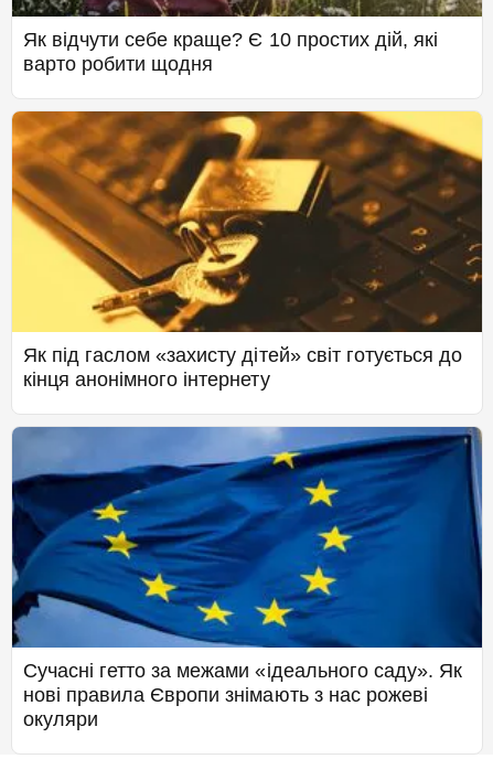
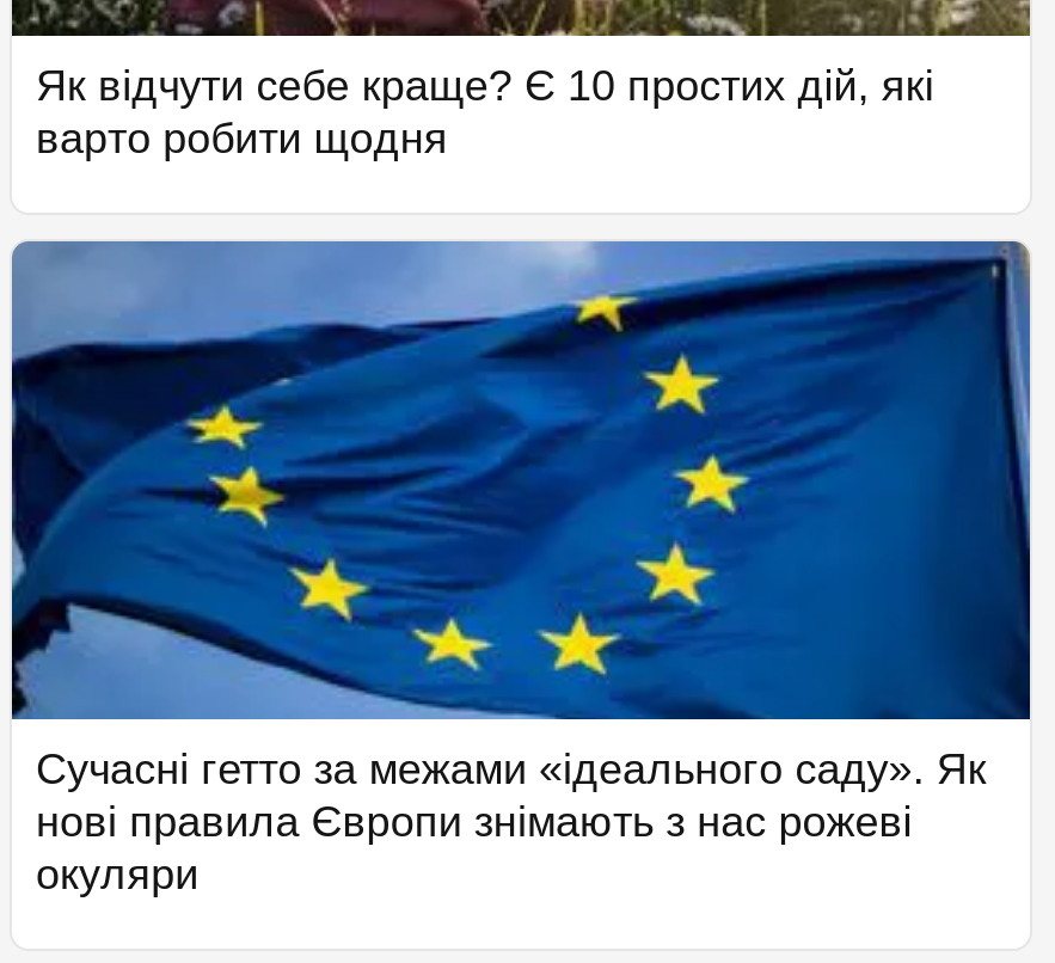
[11,110,482,391] [image] | Як під гаслом «захисту дітей» світ готується до | кінця анонімного інтернету -> none

